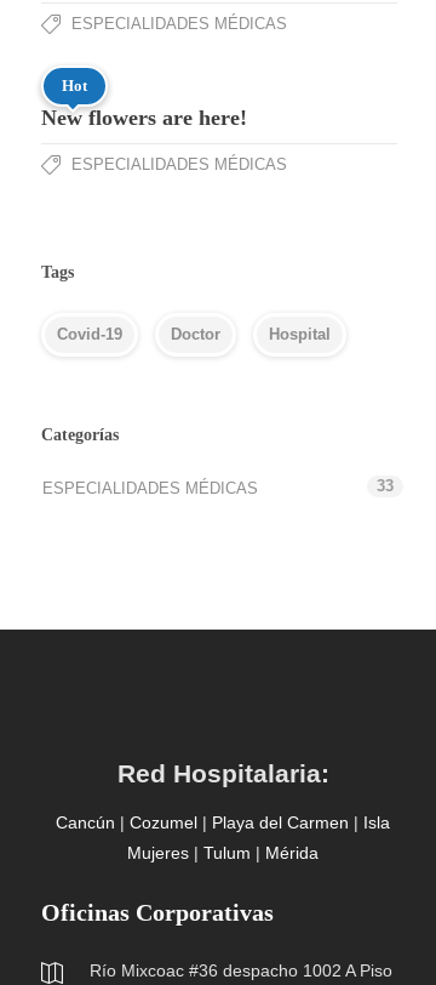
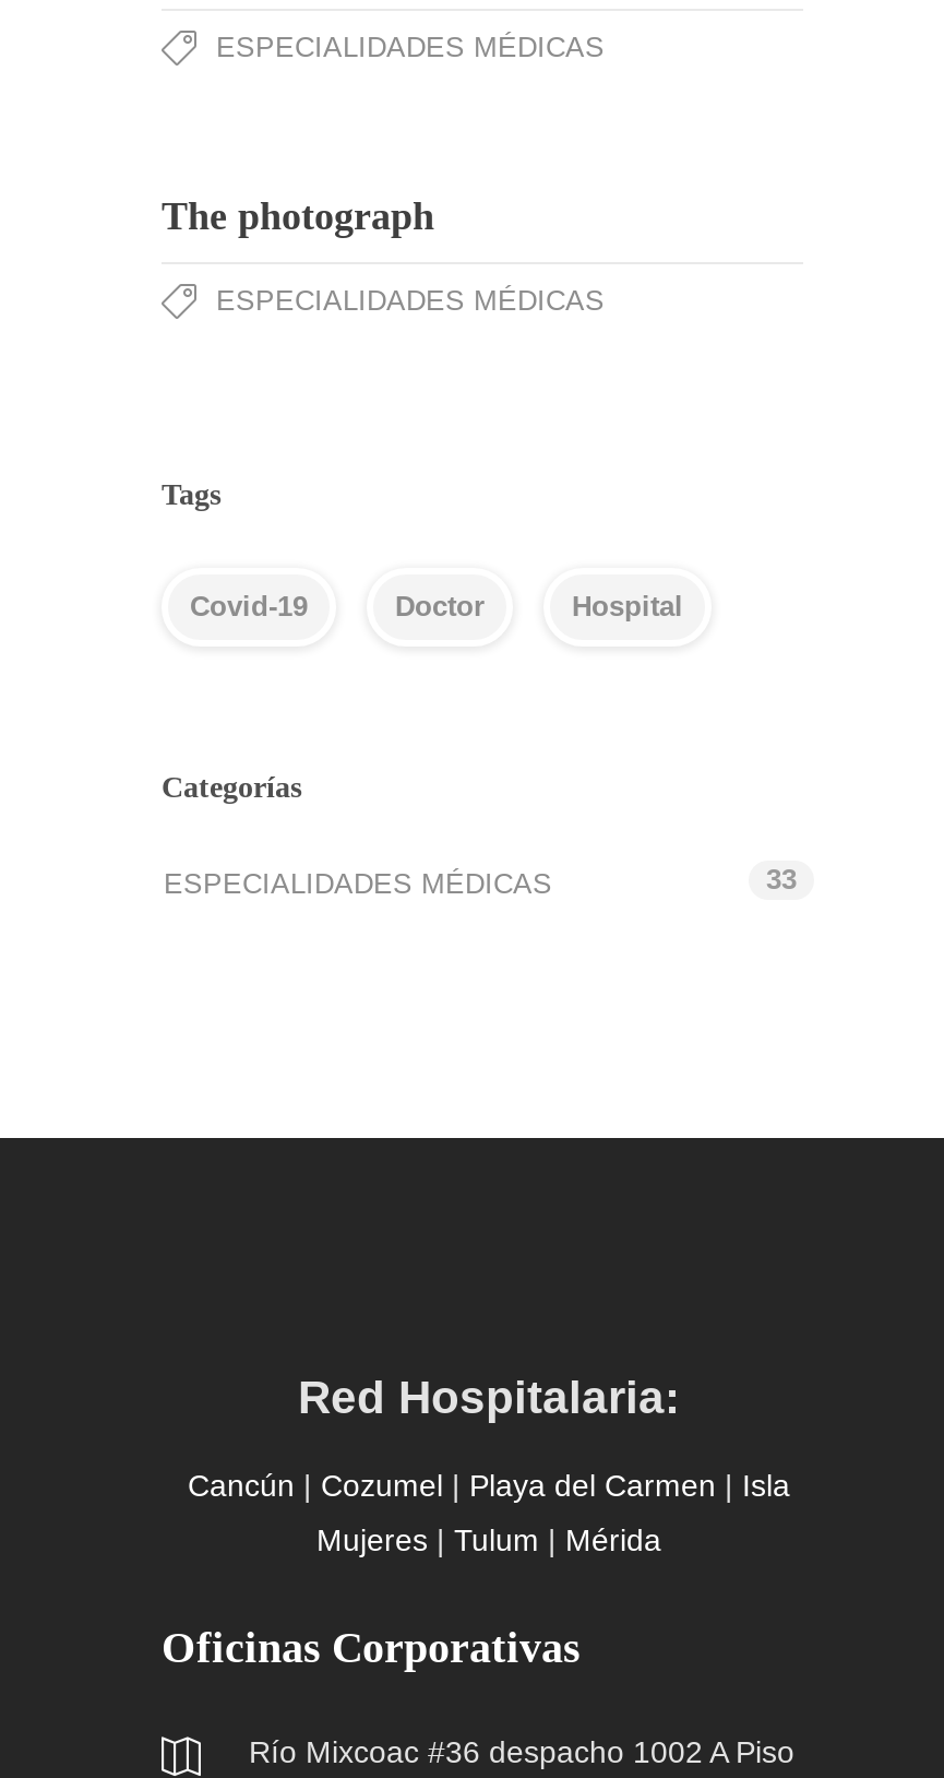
[41,77,247,130] Hot | New flowers are here! -> [162,195,434,239] The photograph

